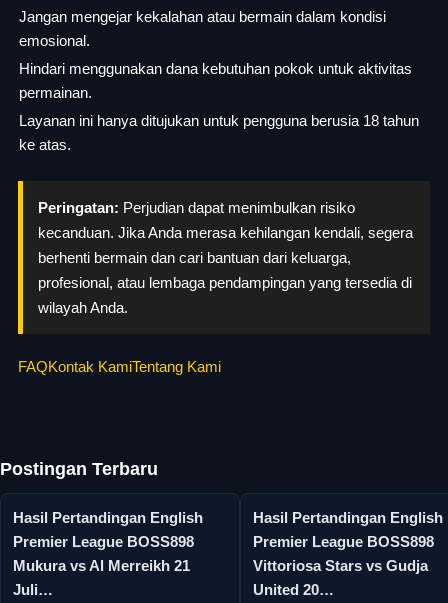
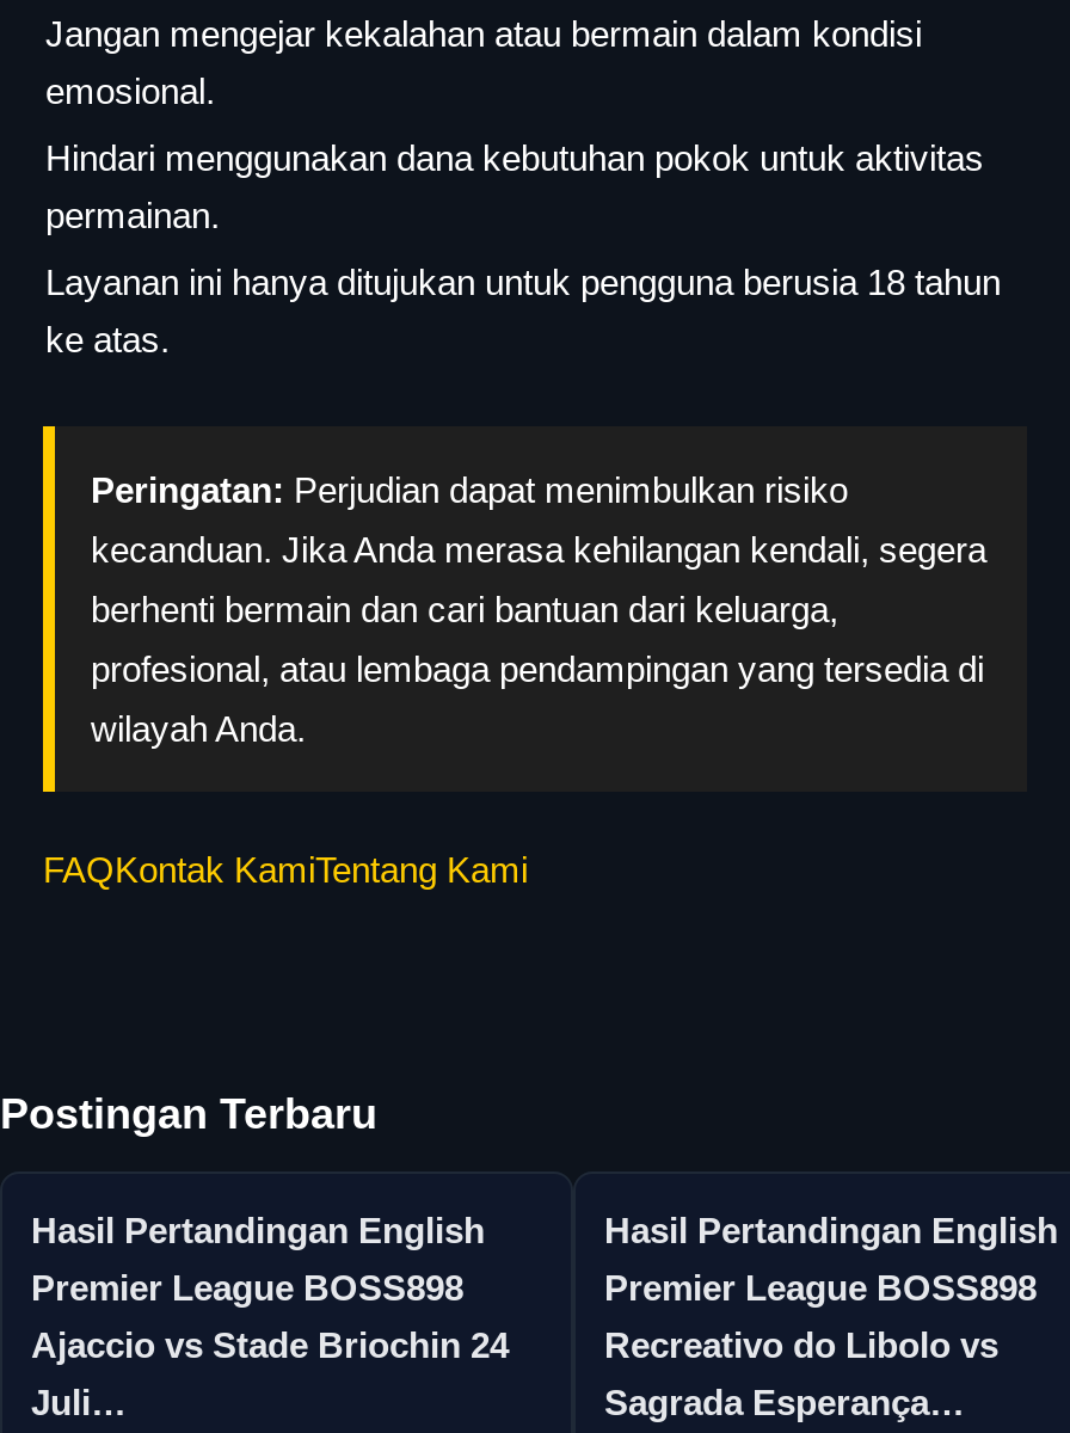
[13,557,190,574] Mukura vs Al Merreikh 21 -> [31,1324,509,1364] Ajaccio vs Stade Briochin 24
[253,557,428,598] Vittoriosa Stars vs Gudja | United 20… -> [604,1324,998,1422] Recreativo do Libolo vs | Sagrada Esperança…

